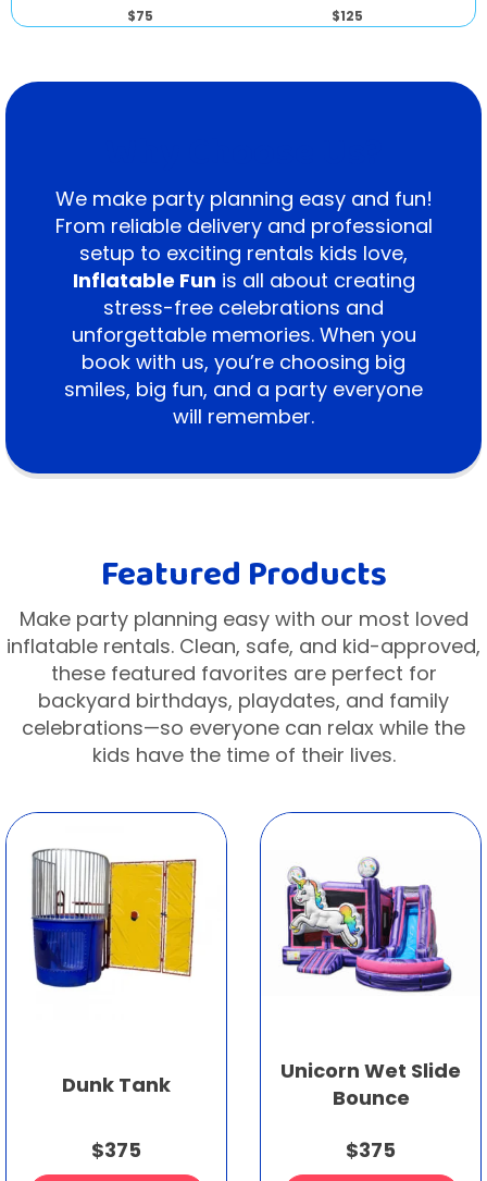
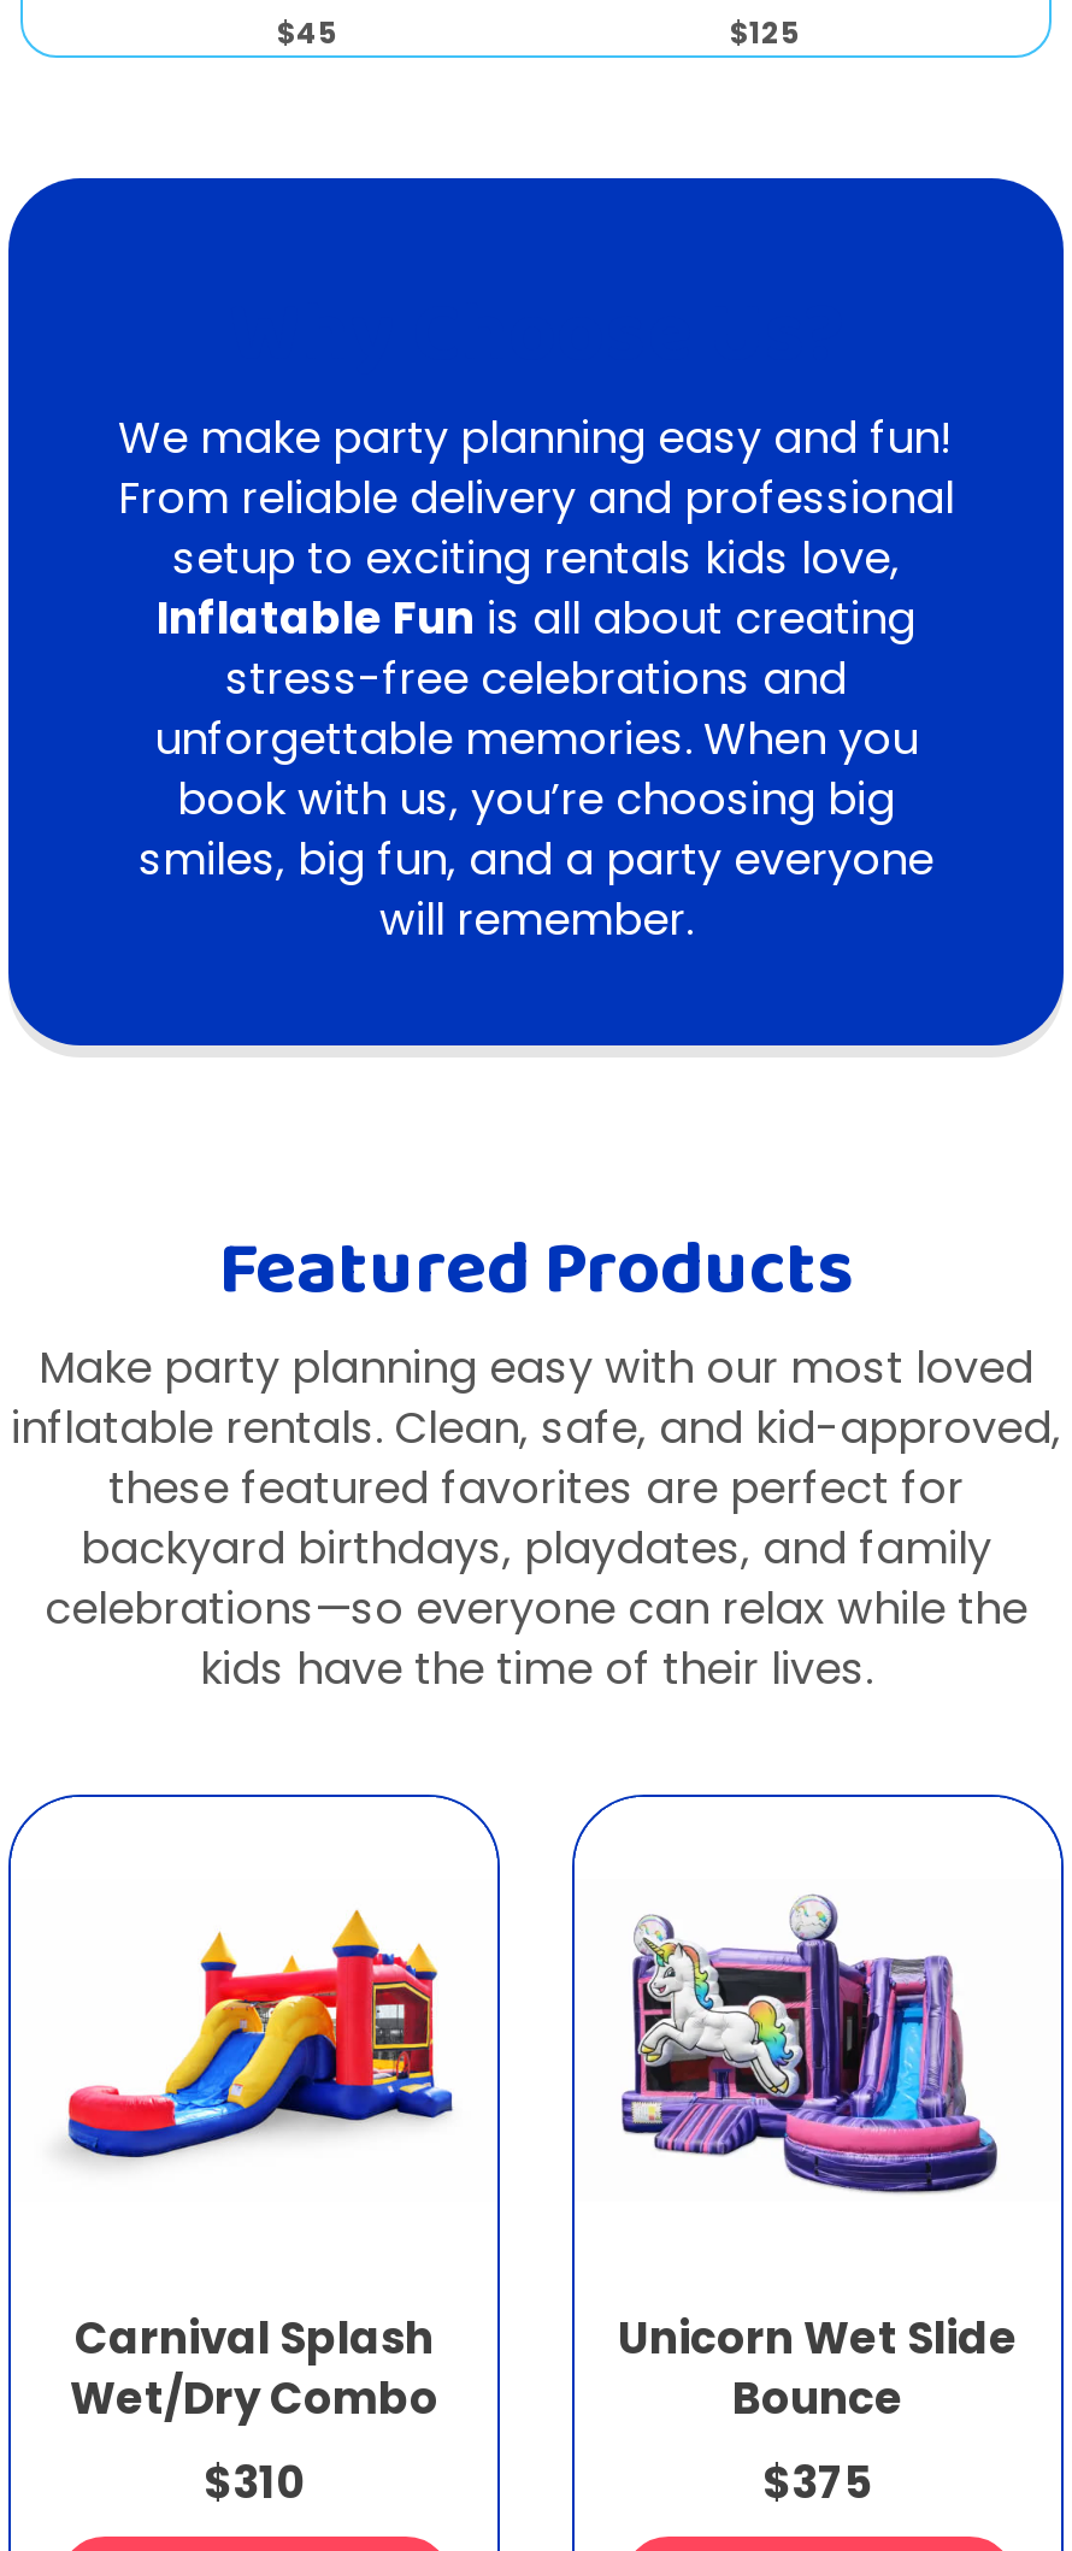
[127,8,153,25] $75 -> [277,14,337,53] $45
[30,848,198,988] [image] -> [66,1877,454,2163] [image]
[62,1071,171,1164] Dunk Tank | $375 -> [70,2308,438,2512] Carnival Splash | Wet/Dry Combo | $310

